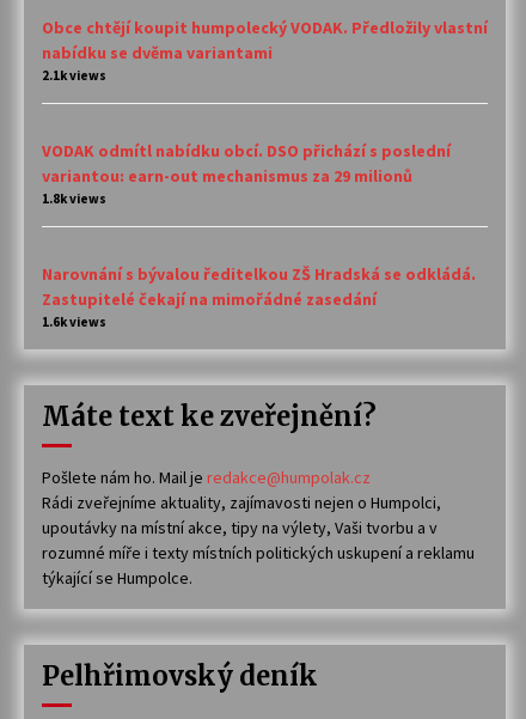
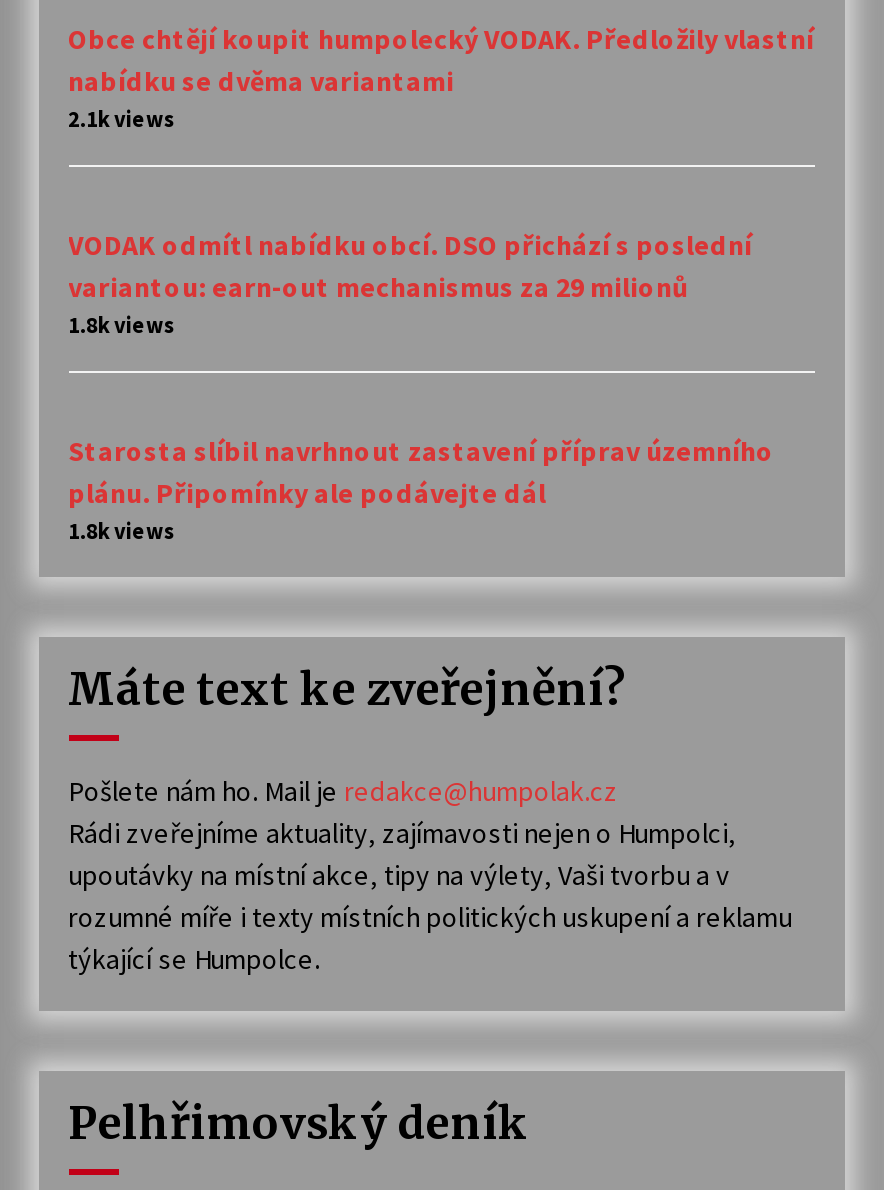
[41,263,475,330] Narovnání s bývalou ředitelkou ZŠ Hradská se odkládá. | Zastupitelé čekají na mimořádné zasedání | 1.6k views -> [68,432,774,544] Starosta slíbil navrhnout zastavení příprav územního | plánu. Připomínky ale podávejte dál | 1.8k views

